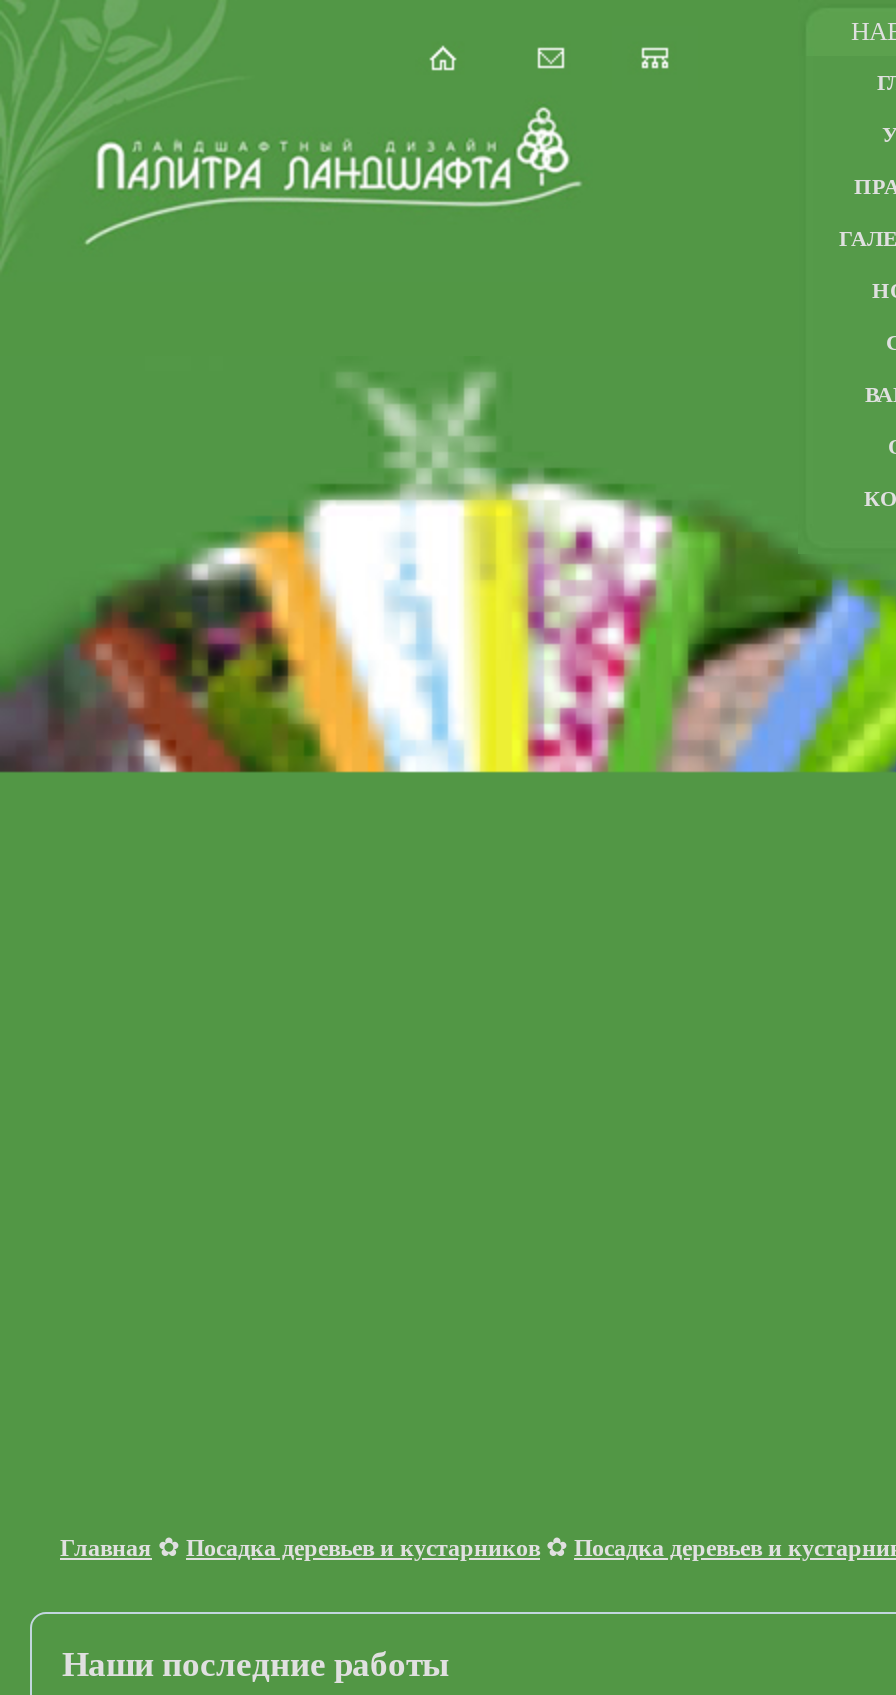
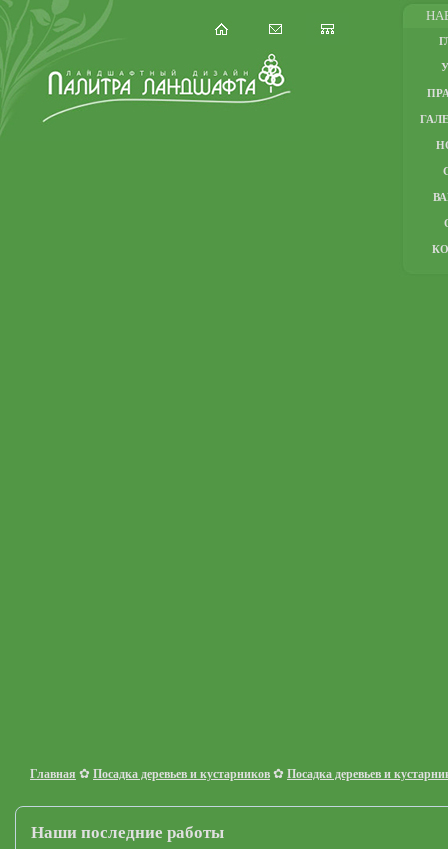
[6,372,890,774] [image] -> none

